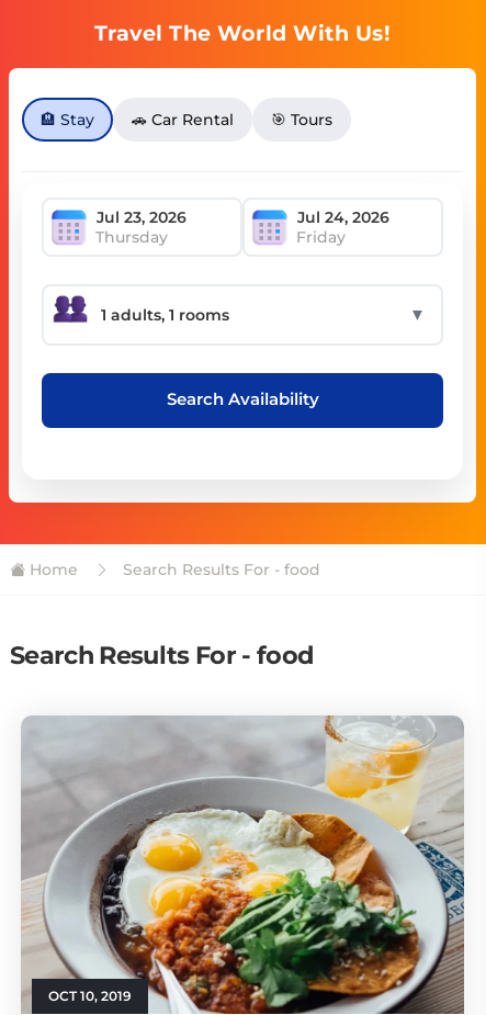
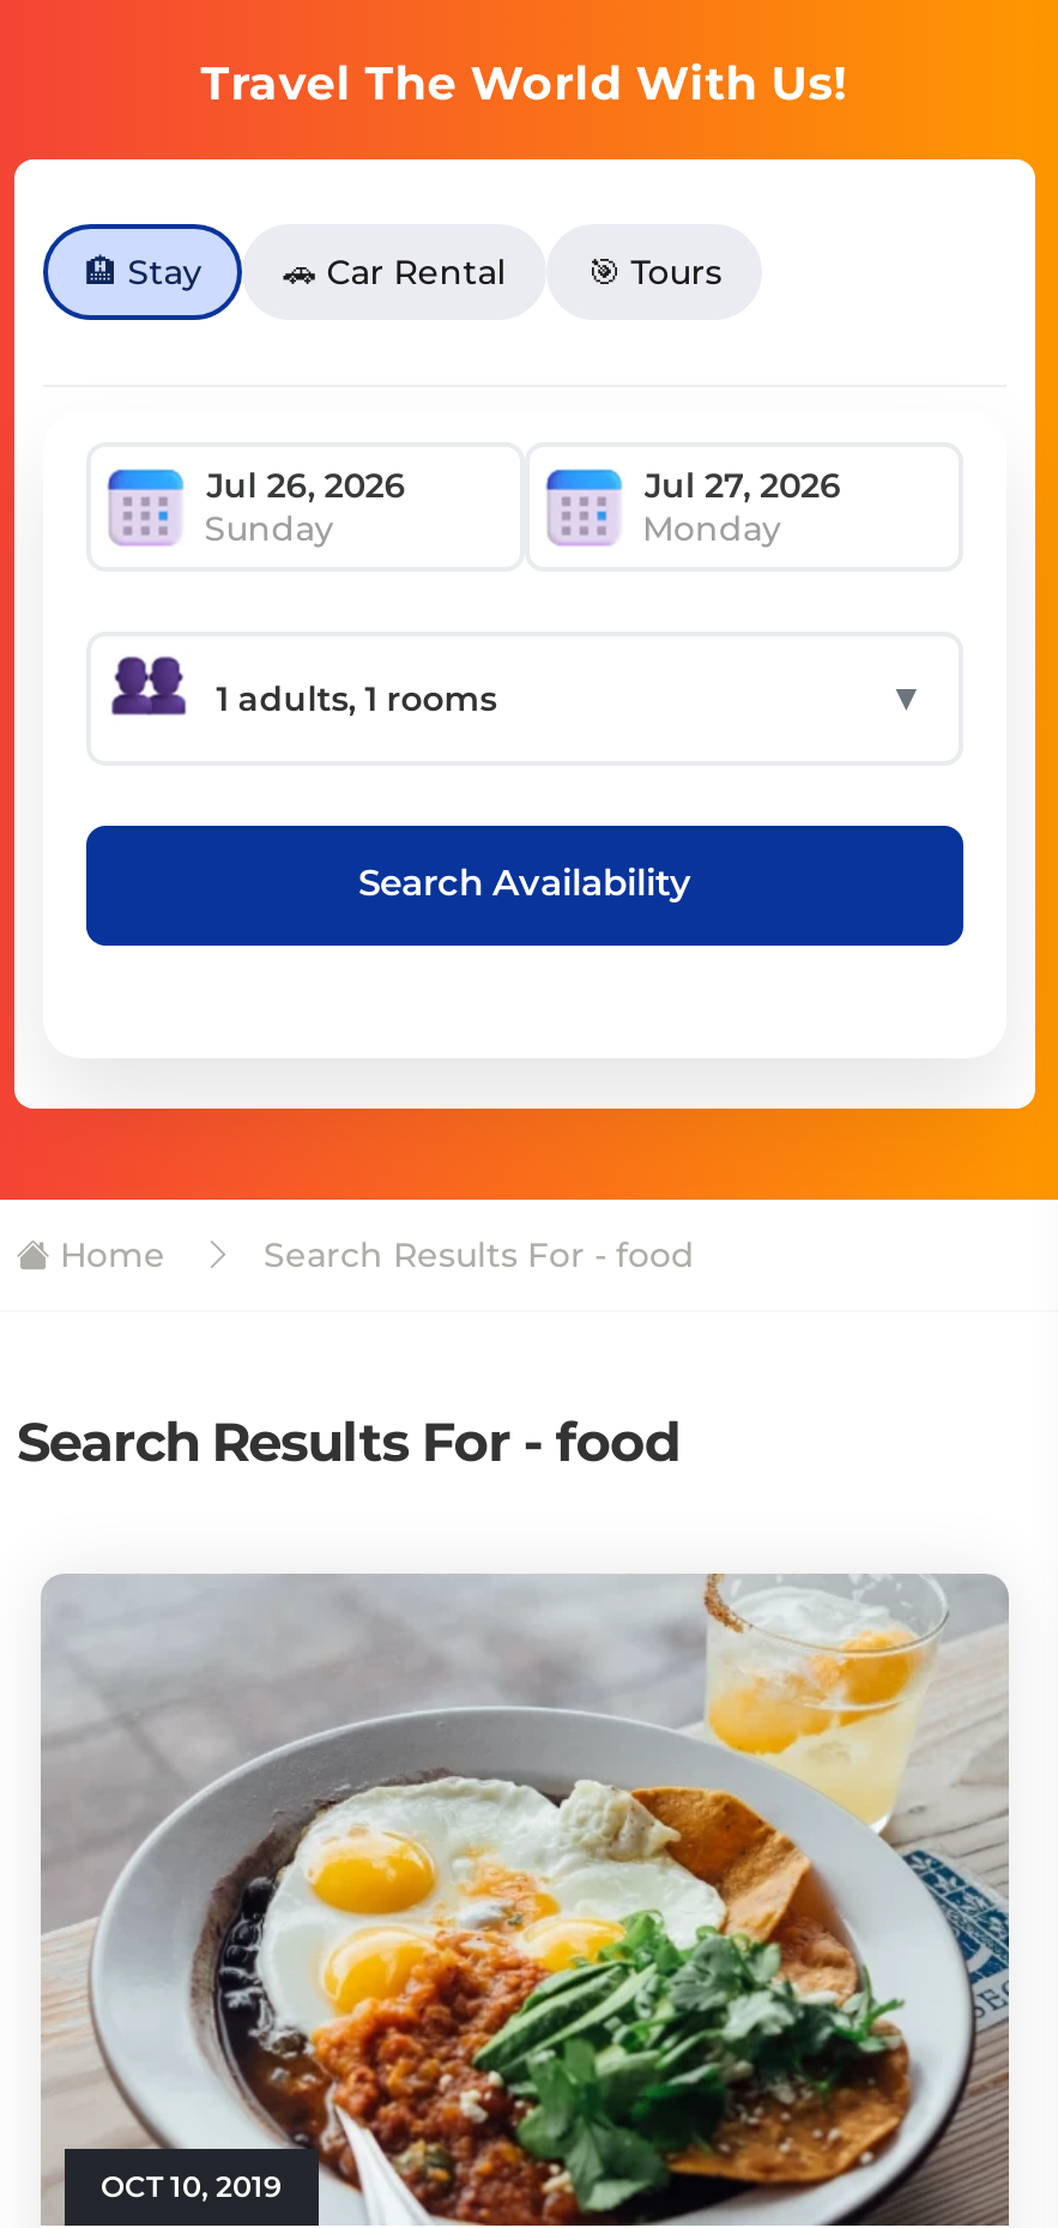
[96,227,346,246] Thursday | Friday -> [204,506,781,549] Sunday | Monday

